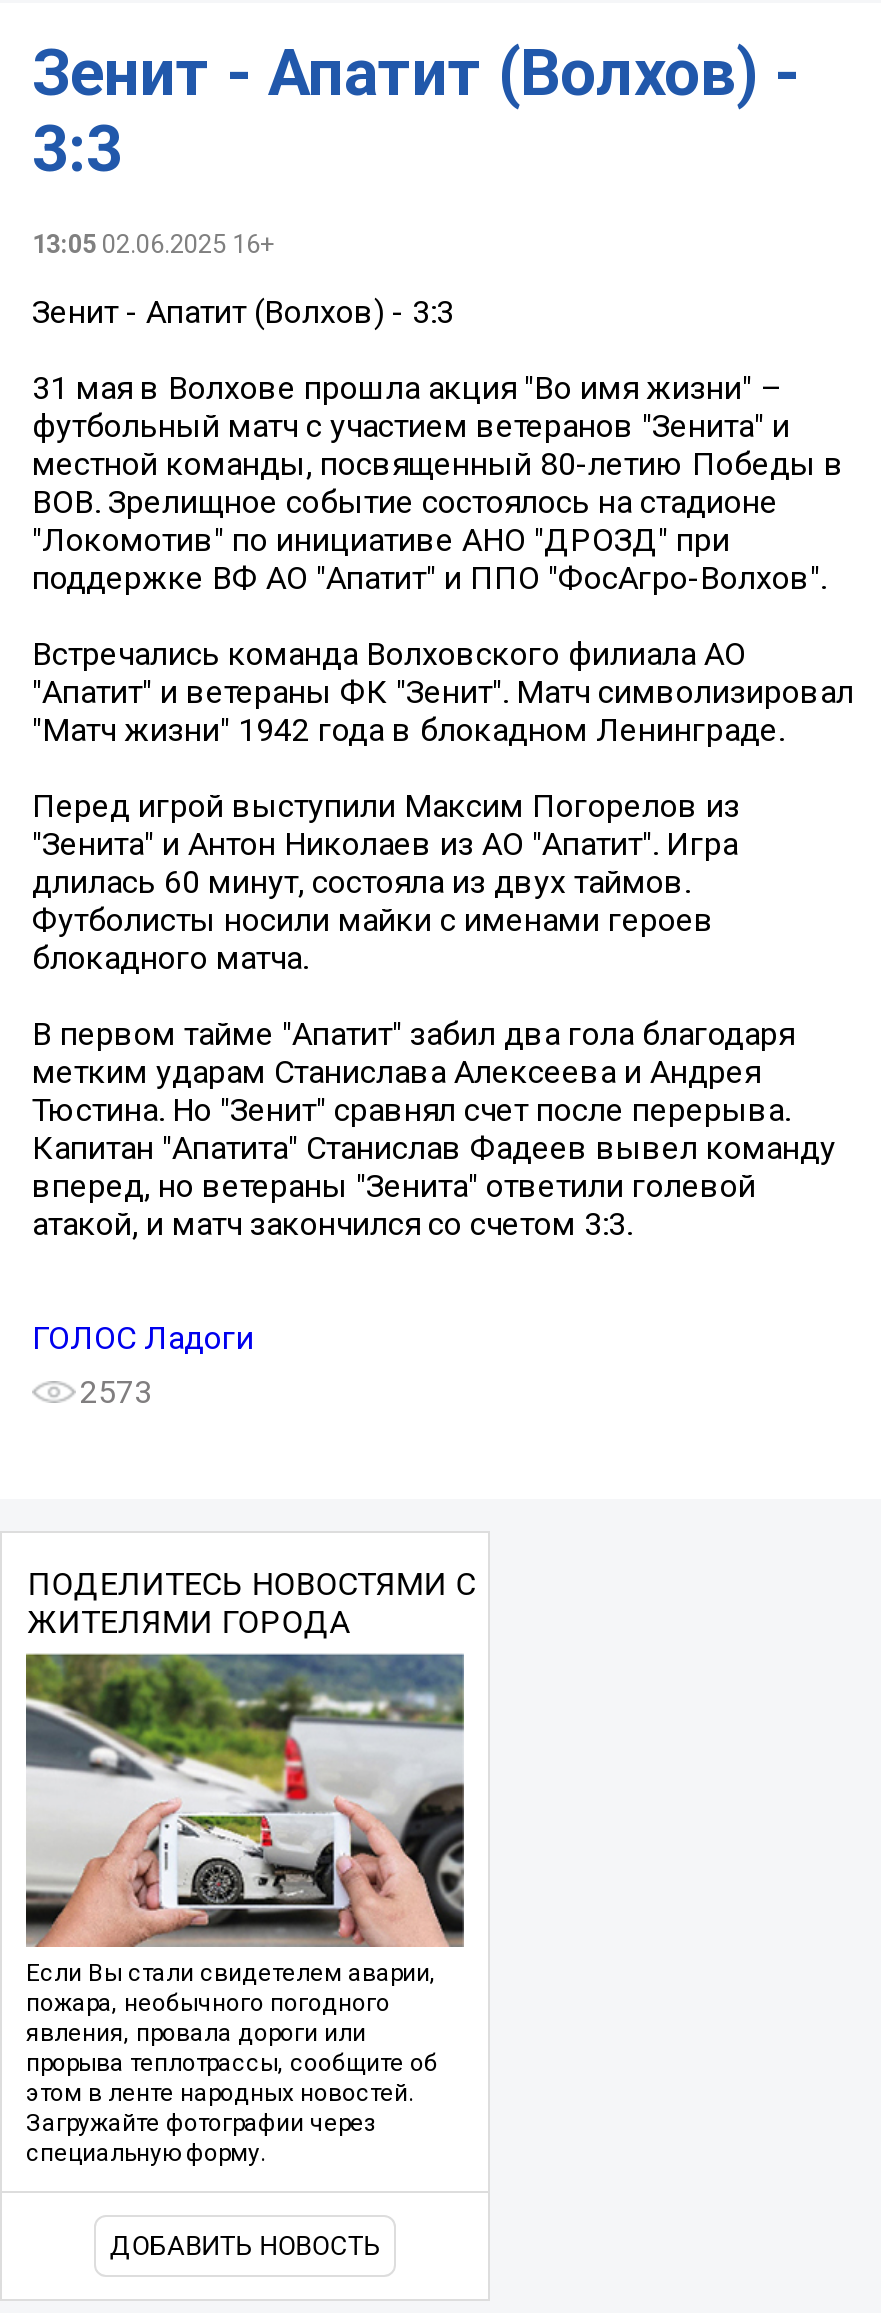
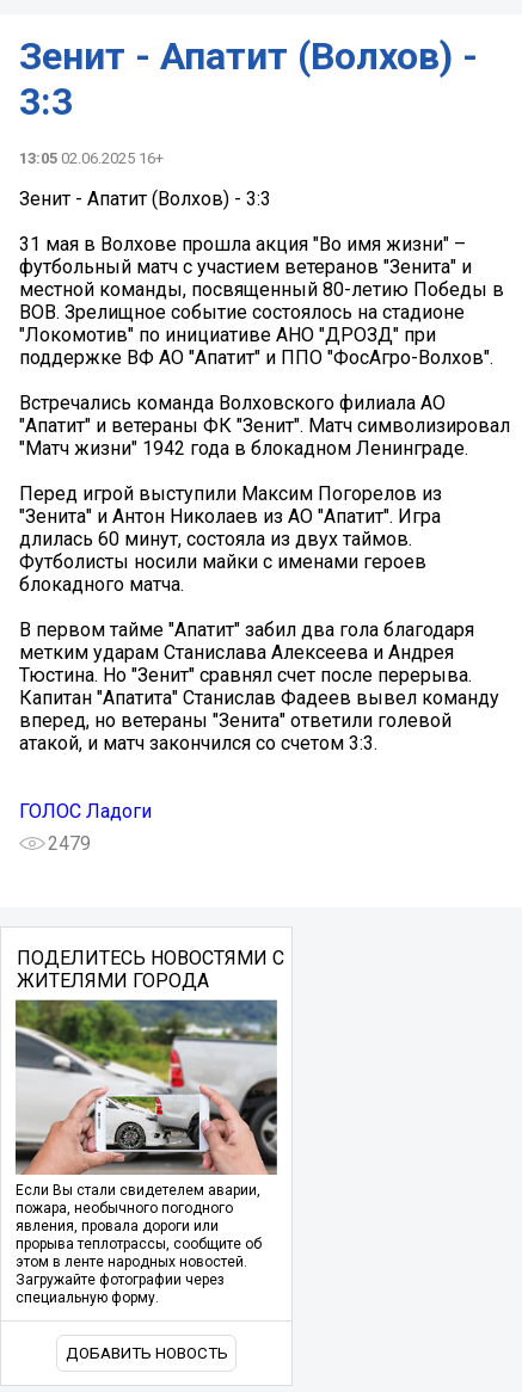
[80,1372,152,1410] 2573 -> [48,832,91,854] 2479

